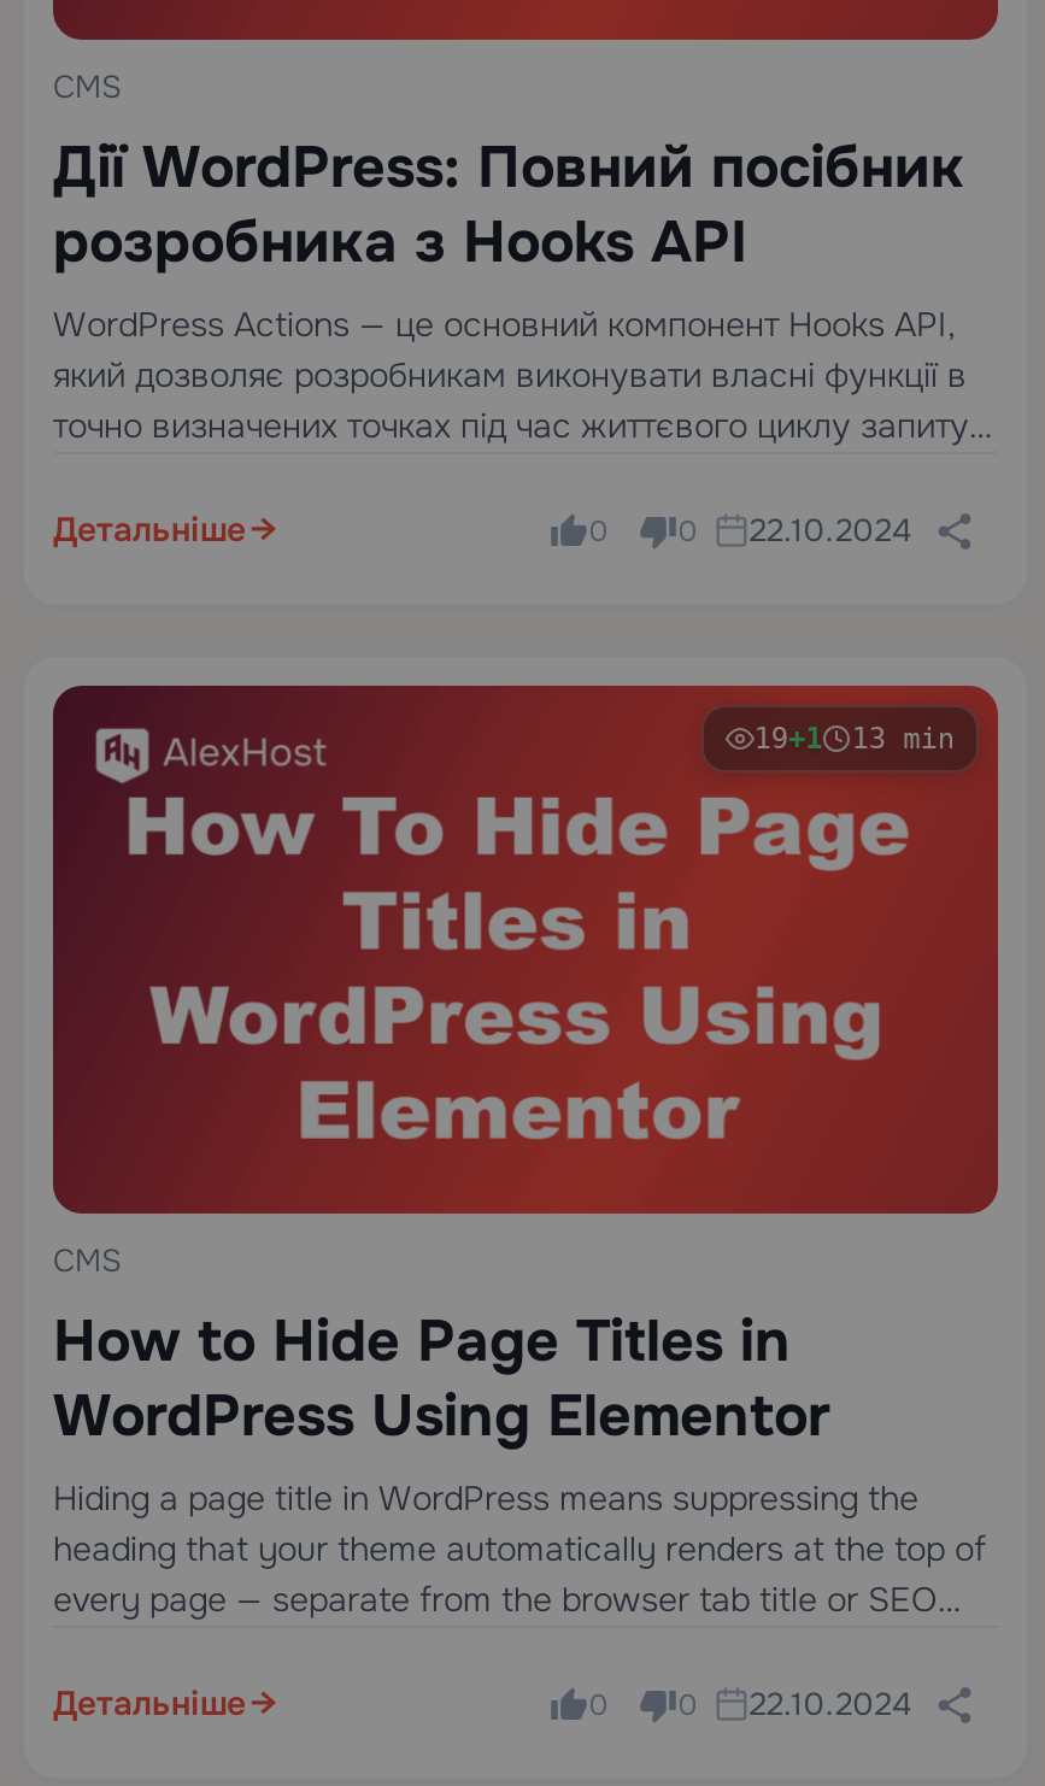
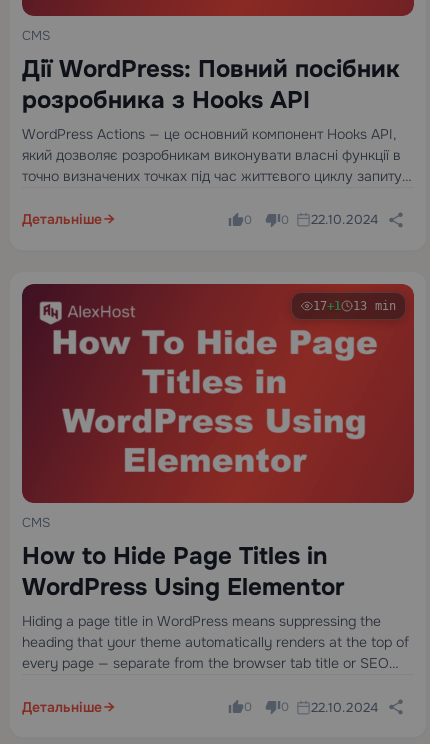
[754,722,955,756] 19+1 13 min -> [313,299,396,313] 17+1 13 min

